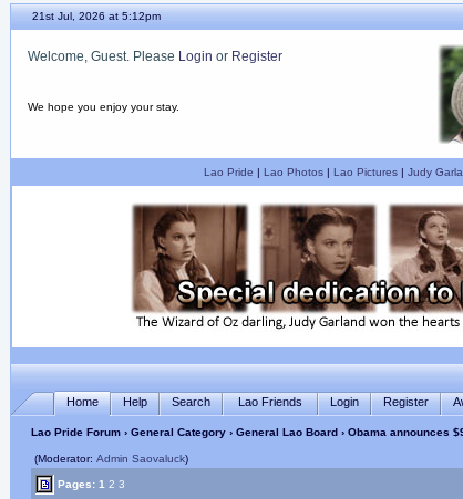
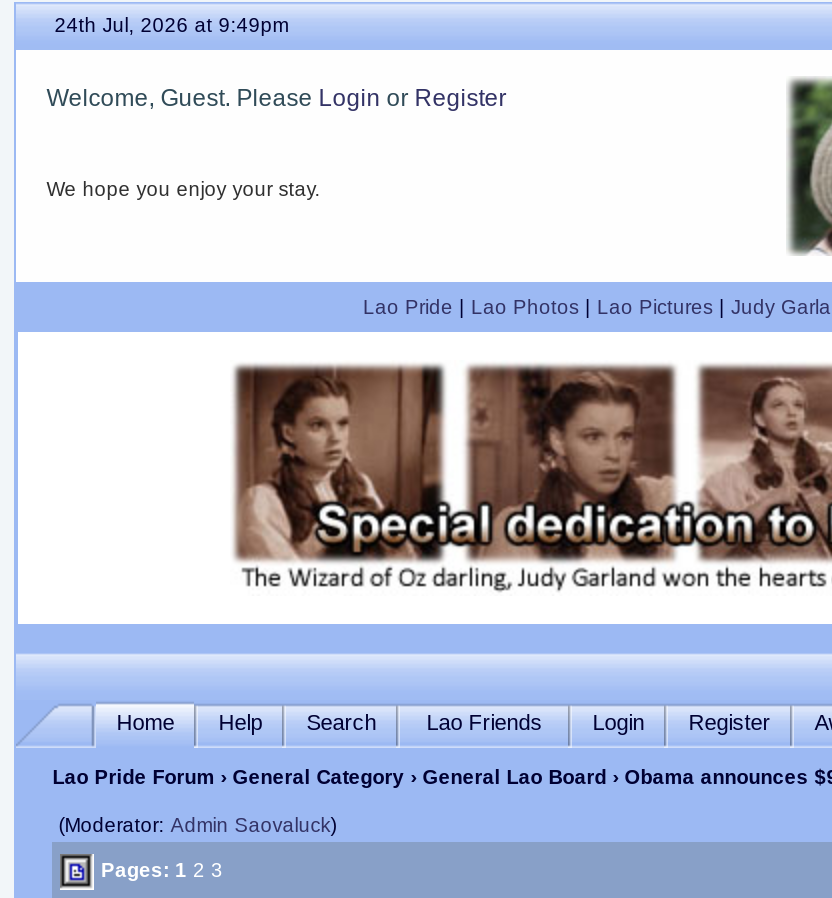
[32,10,161,22] 21st Jul, 2026 at 5:12pm -> [54,14,288,36] 24th Jul, 2026 at 9:49pm

